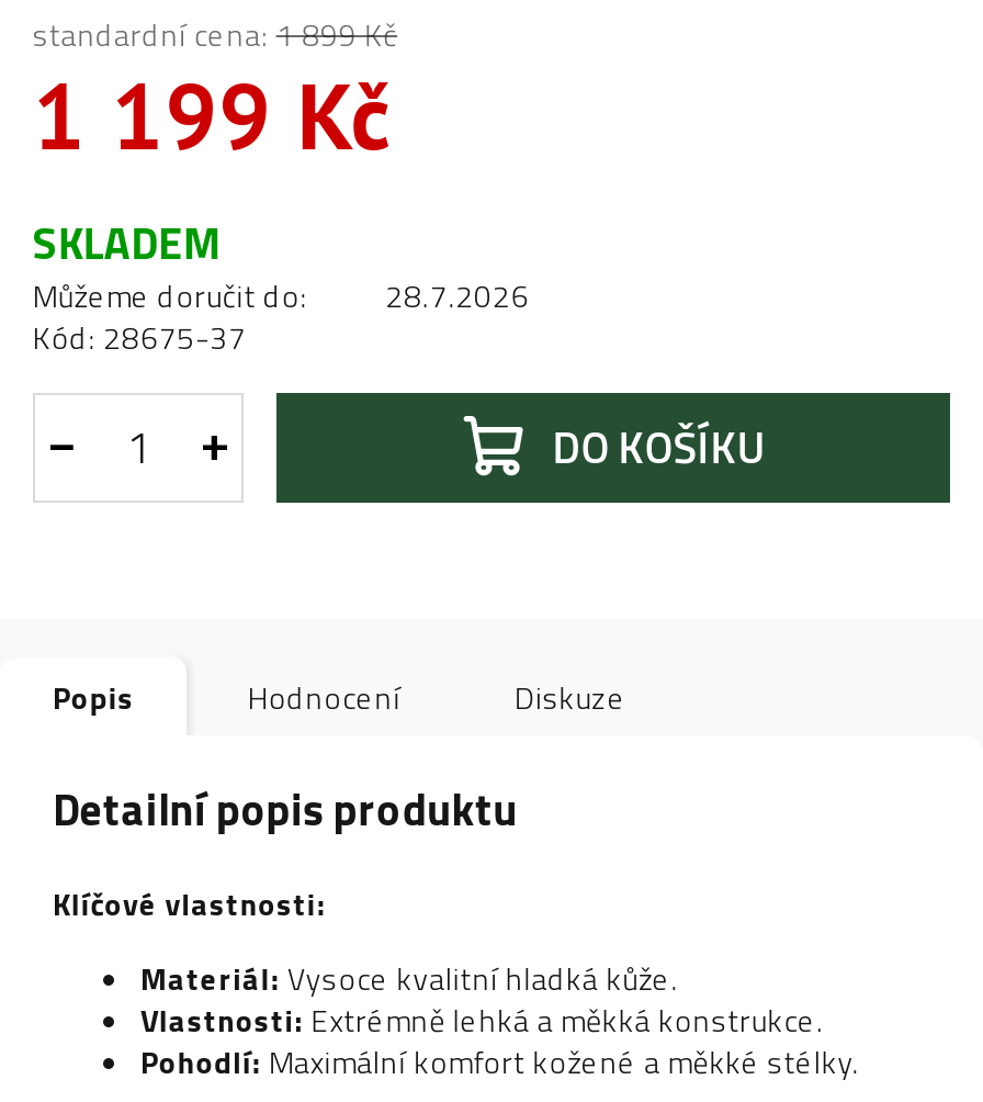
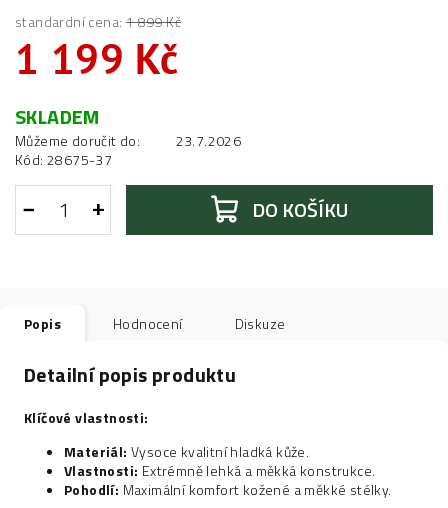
[33,271,529,317] Můžeme doručit do: 28.7.2026 -> [15,129,241,150] Můžeme doručit do: 23.7.2026

